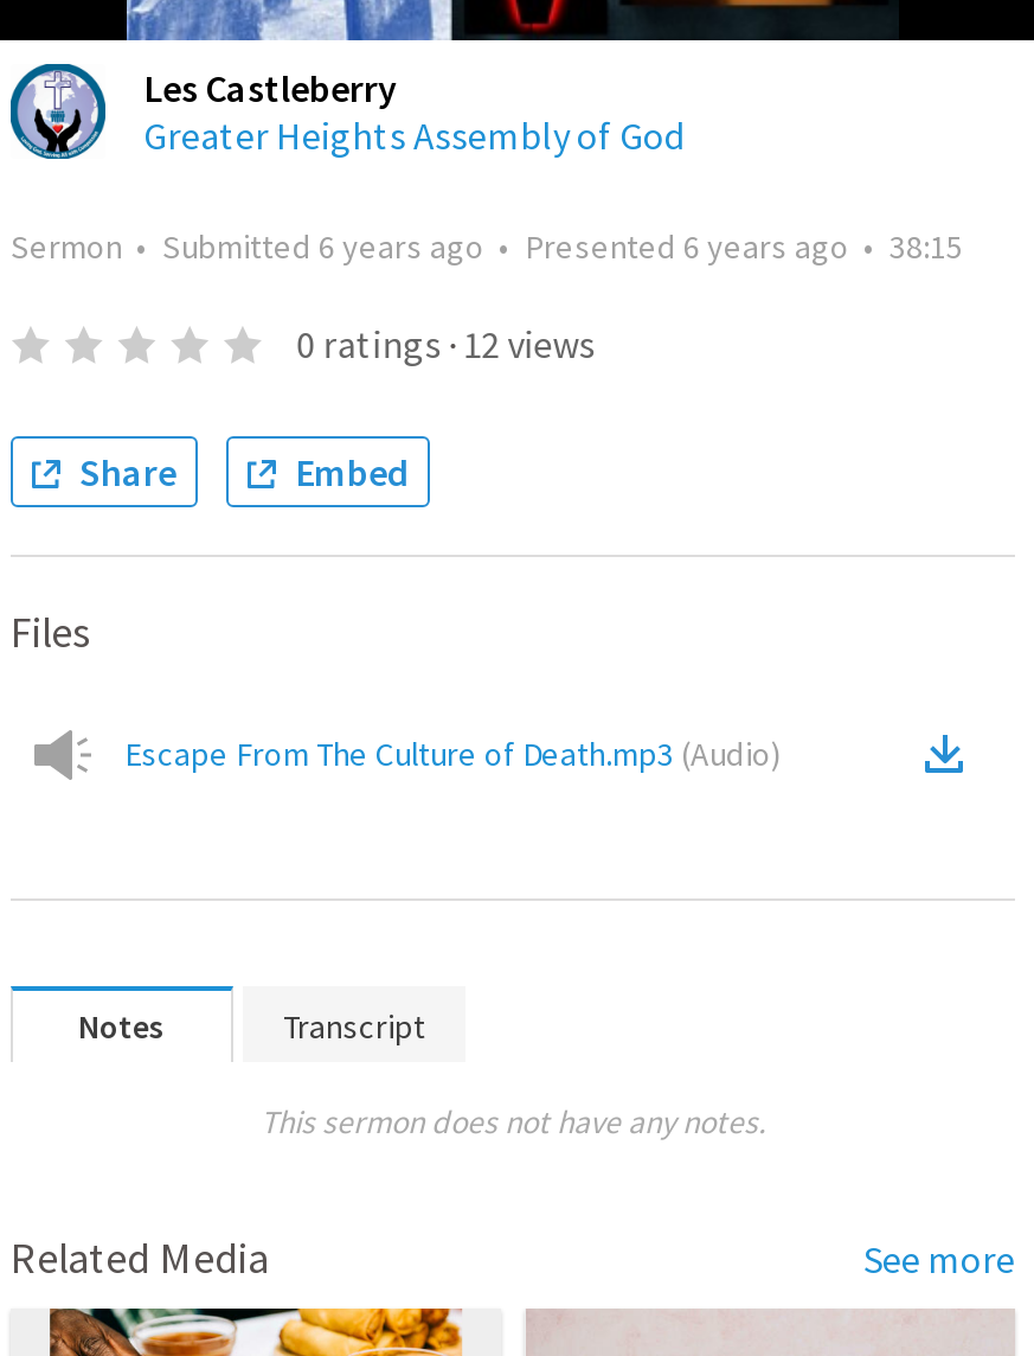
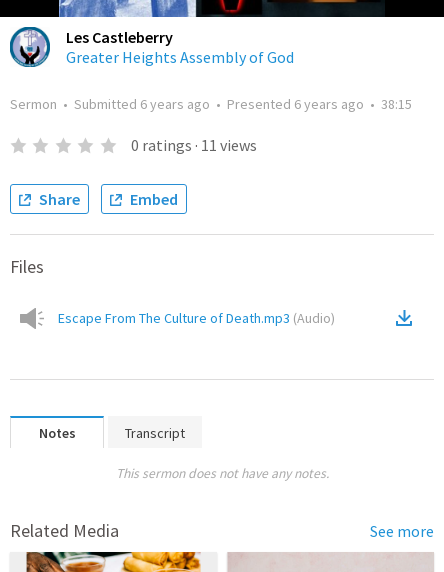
[297,320,595,367] 0 ratings · 12 views -> [131,135,257,155] 0 ratings · 11 views

